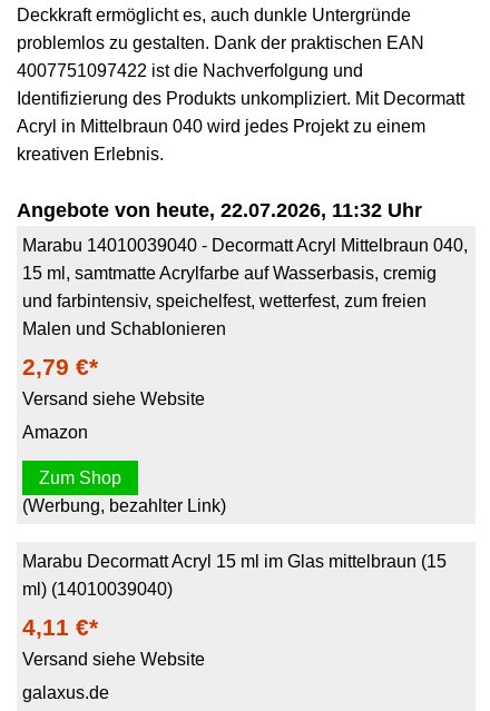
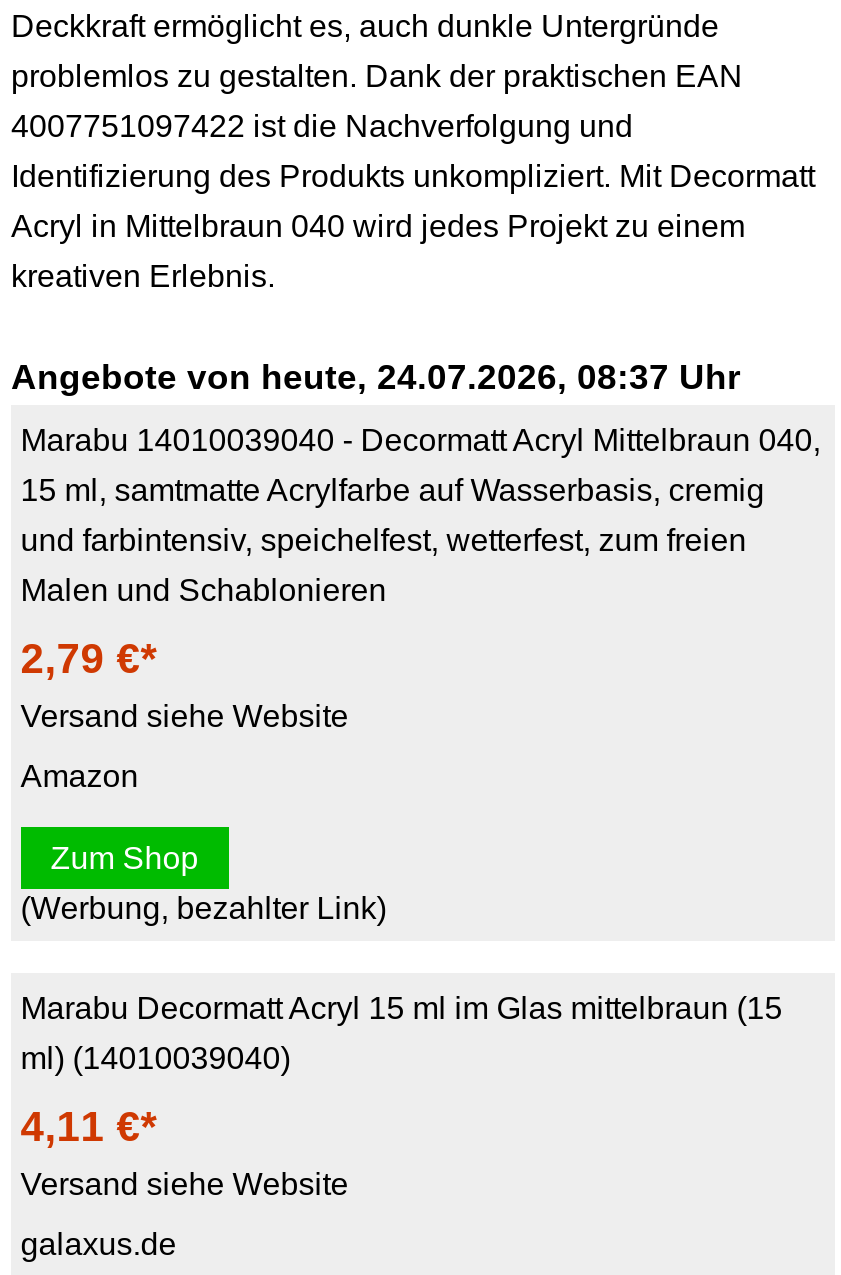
[17,199,422,222] Angebote von heute, 22.07.2026, 11:32 Uhr -> [11,357,741,397] Angebote von heute, 24.07.2026, 08:37 Uhr

